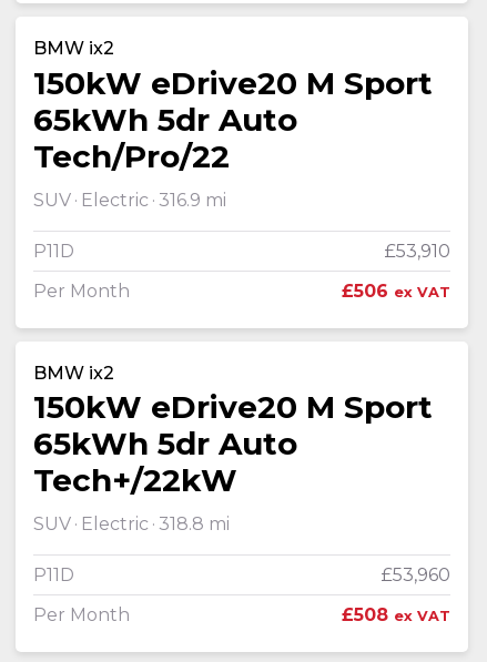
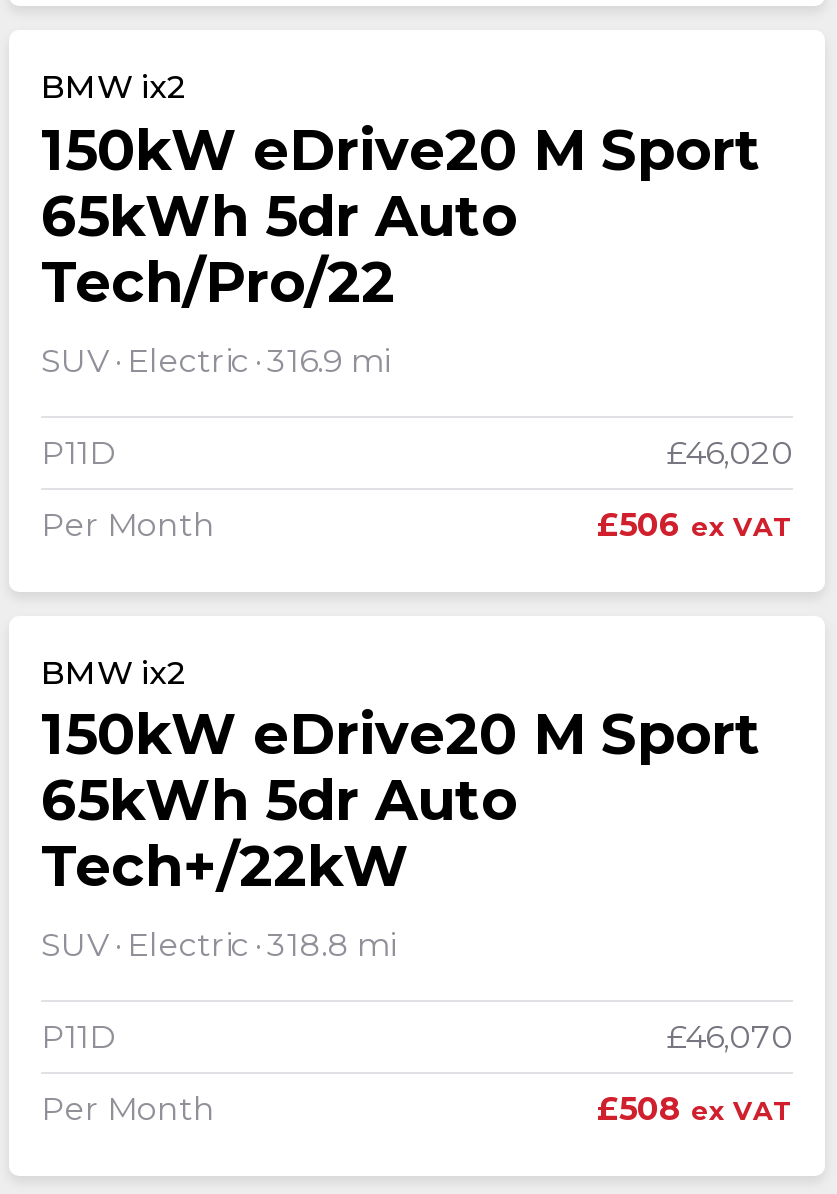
[385,240,450,261] £53,910 -> [667,433,793,471] £46,020
[382,564,450,585] £53,960 -> [667,1018,793,1056] £46,070

